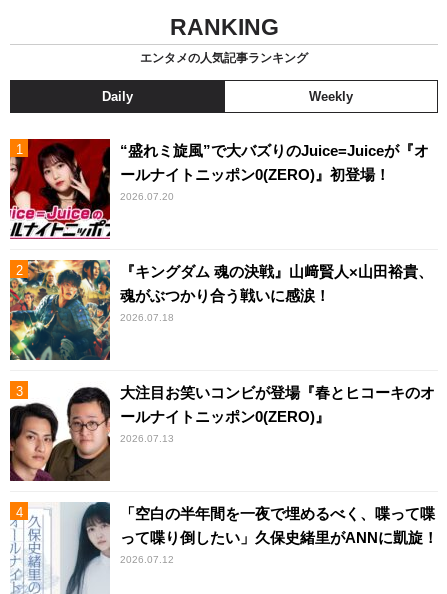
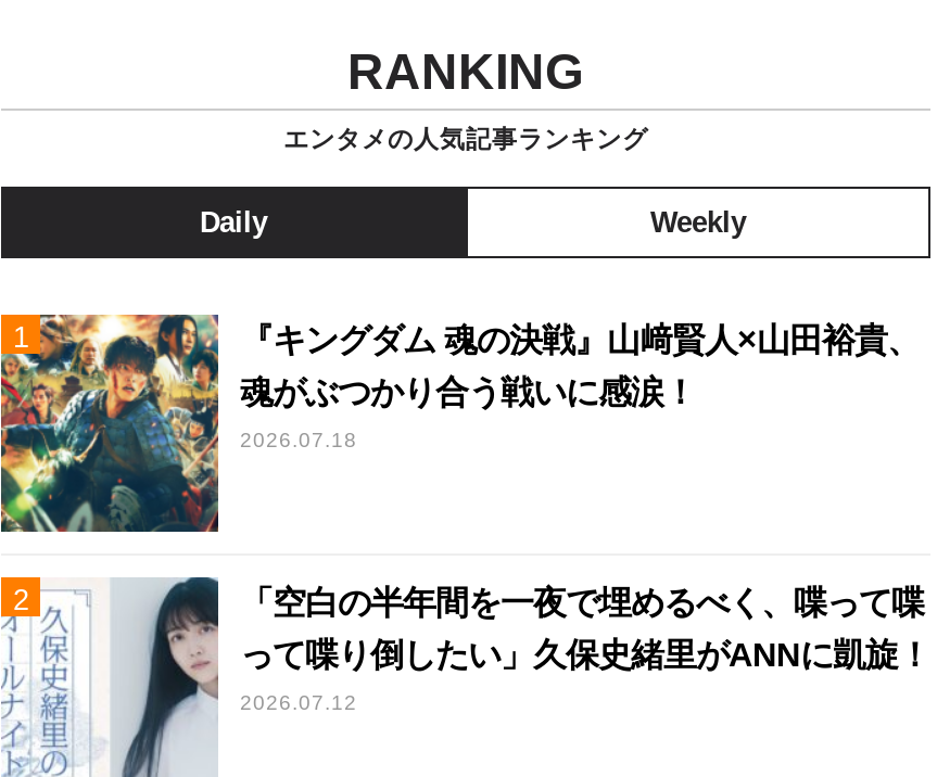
[10,138,429,240] [image] | “盛れミ旋風”で大バズりのJuice=Juiceが『オ | ールナイトニッポン0(ZERO)』初登場！ | 2026.07.20 -> none
[9,382,435,482] [image] | 大注目お笑いコンビが登場『春とヒコーキのオ | ールナイトニッポン0(ZERO)』 | 2026.07.13 -> none

